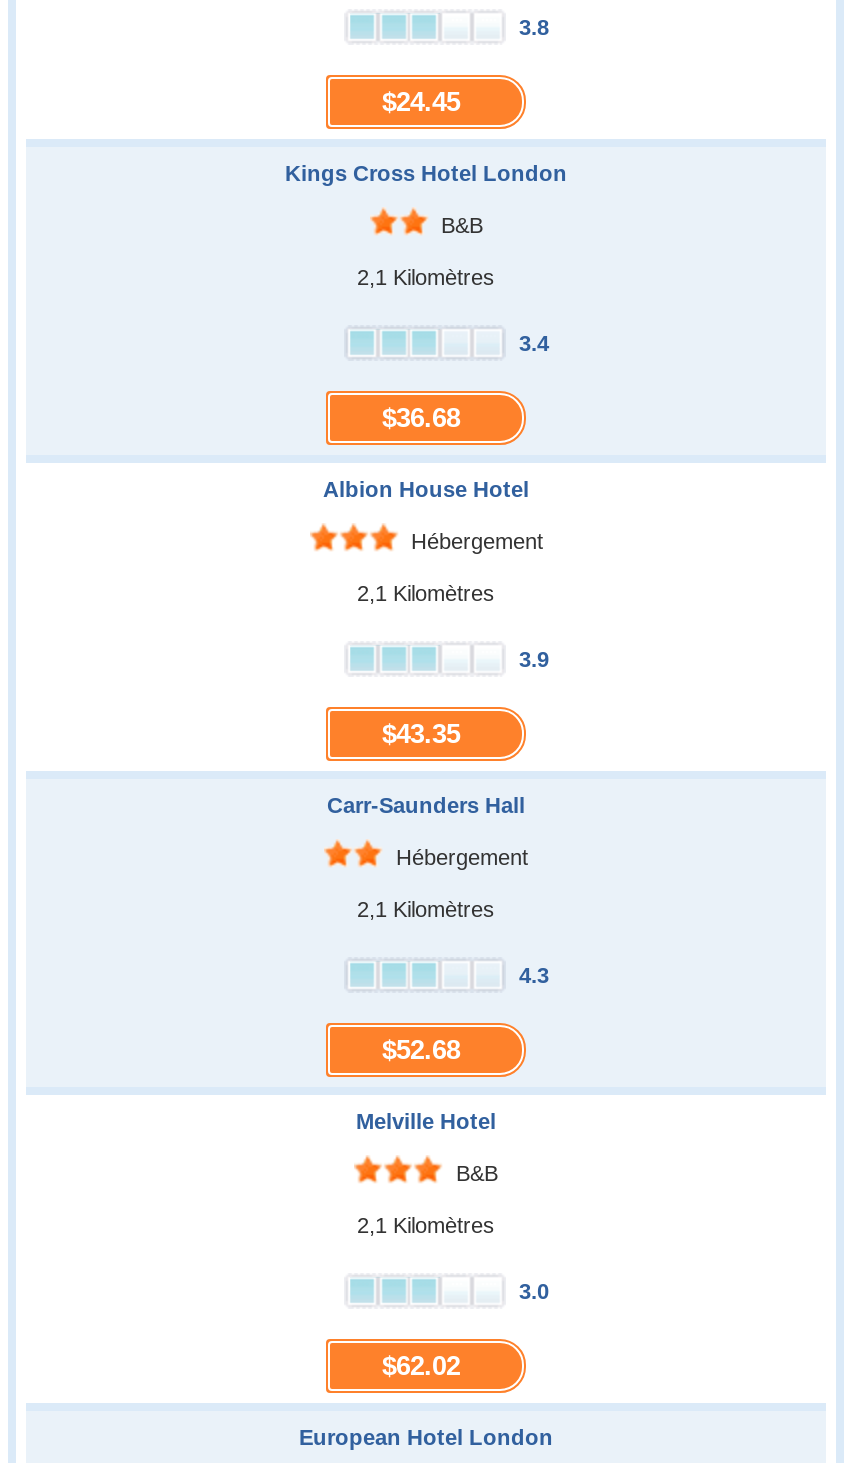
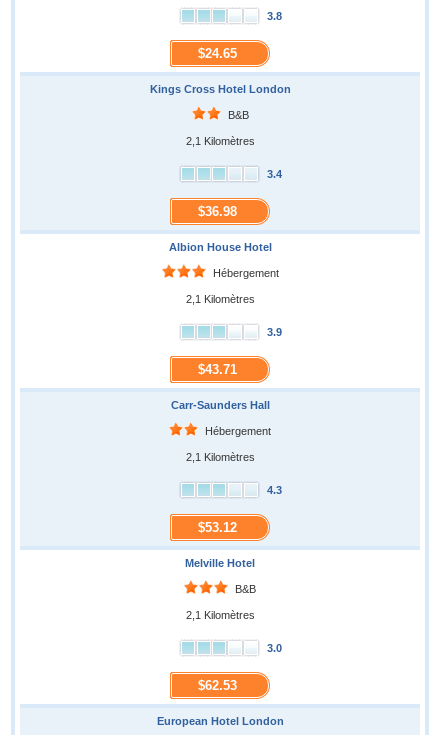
[382,87,460,117] $24.45 -> [198,46,237,61] $24.65
[382,403,460,433] $36.68 -> [198,204,237,219] $36.98
[382,719,460,749] $43.35 -> [198,362,237,377] $43.71
[382,1035,460,1065] $52.68 -> [198,520,237,535] $53.12
[382,1351,460,1381] $62.02 -> [198,678,237,693] $62.53

